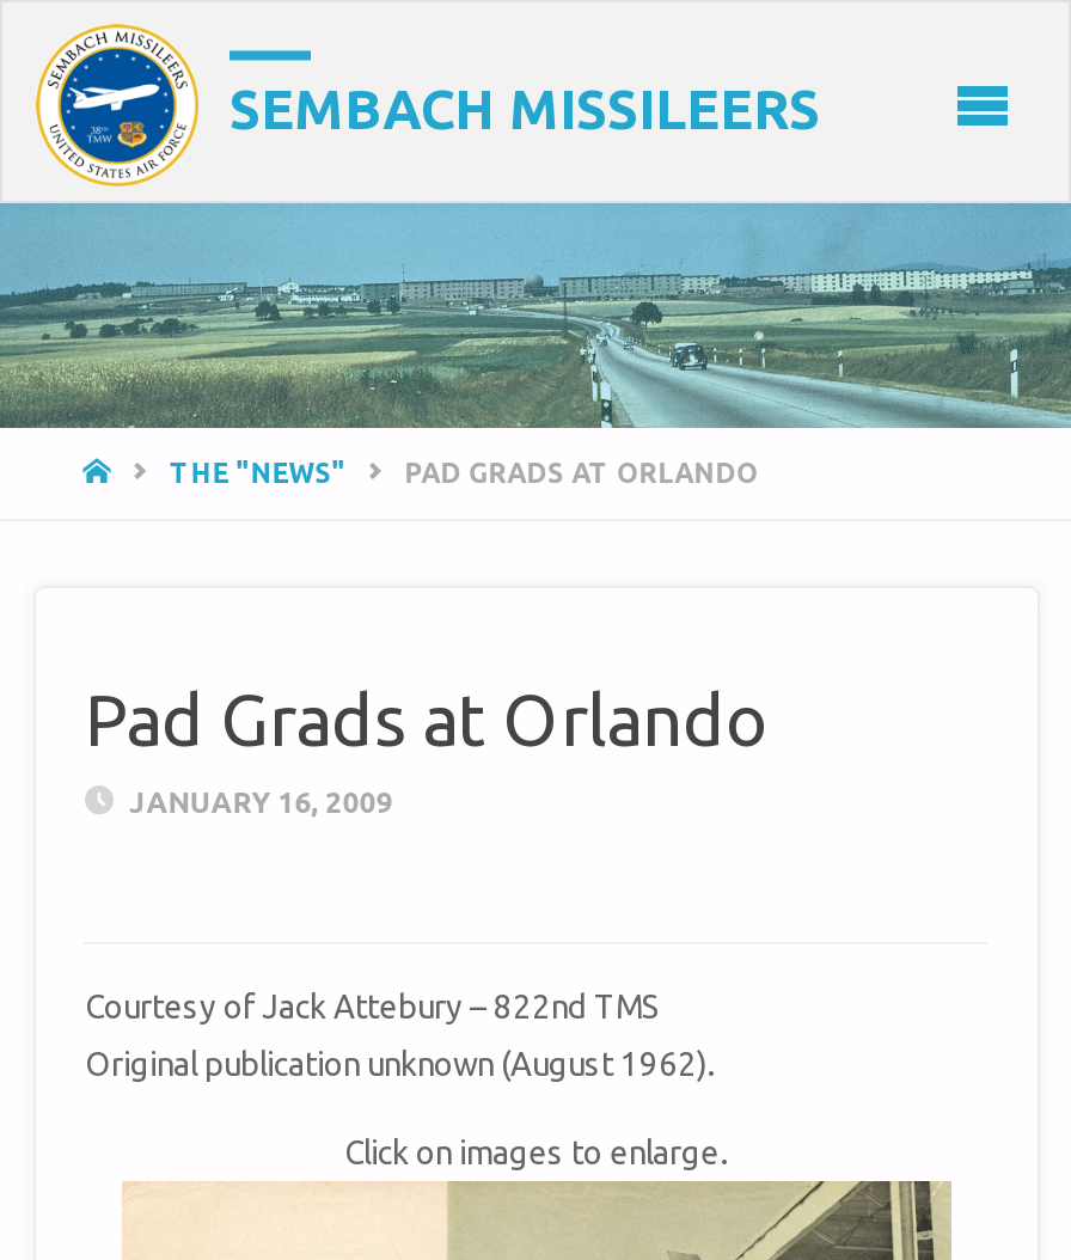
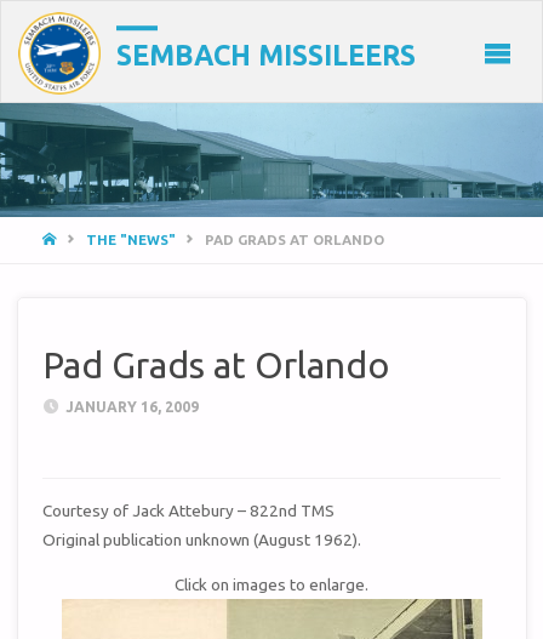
[7,203,1064,430] [image] -> [4,103,539,217] [image]

